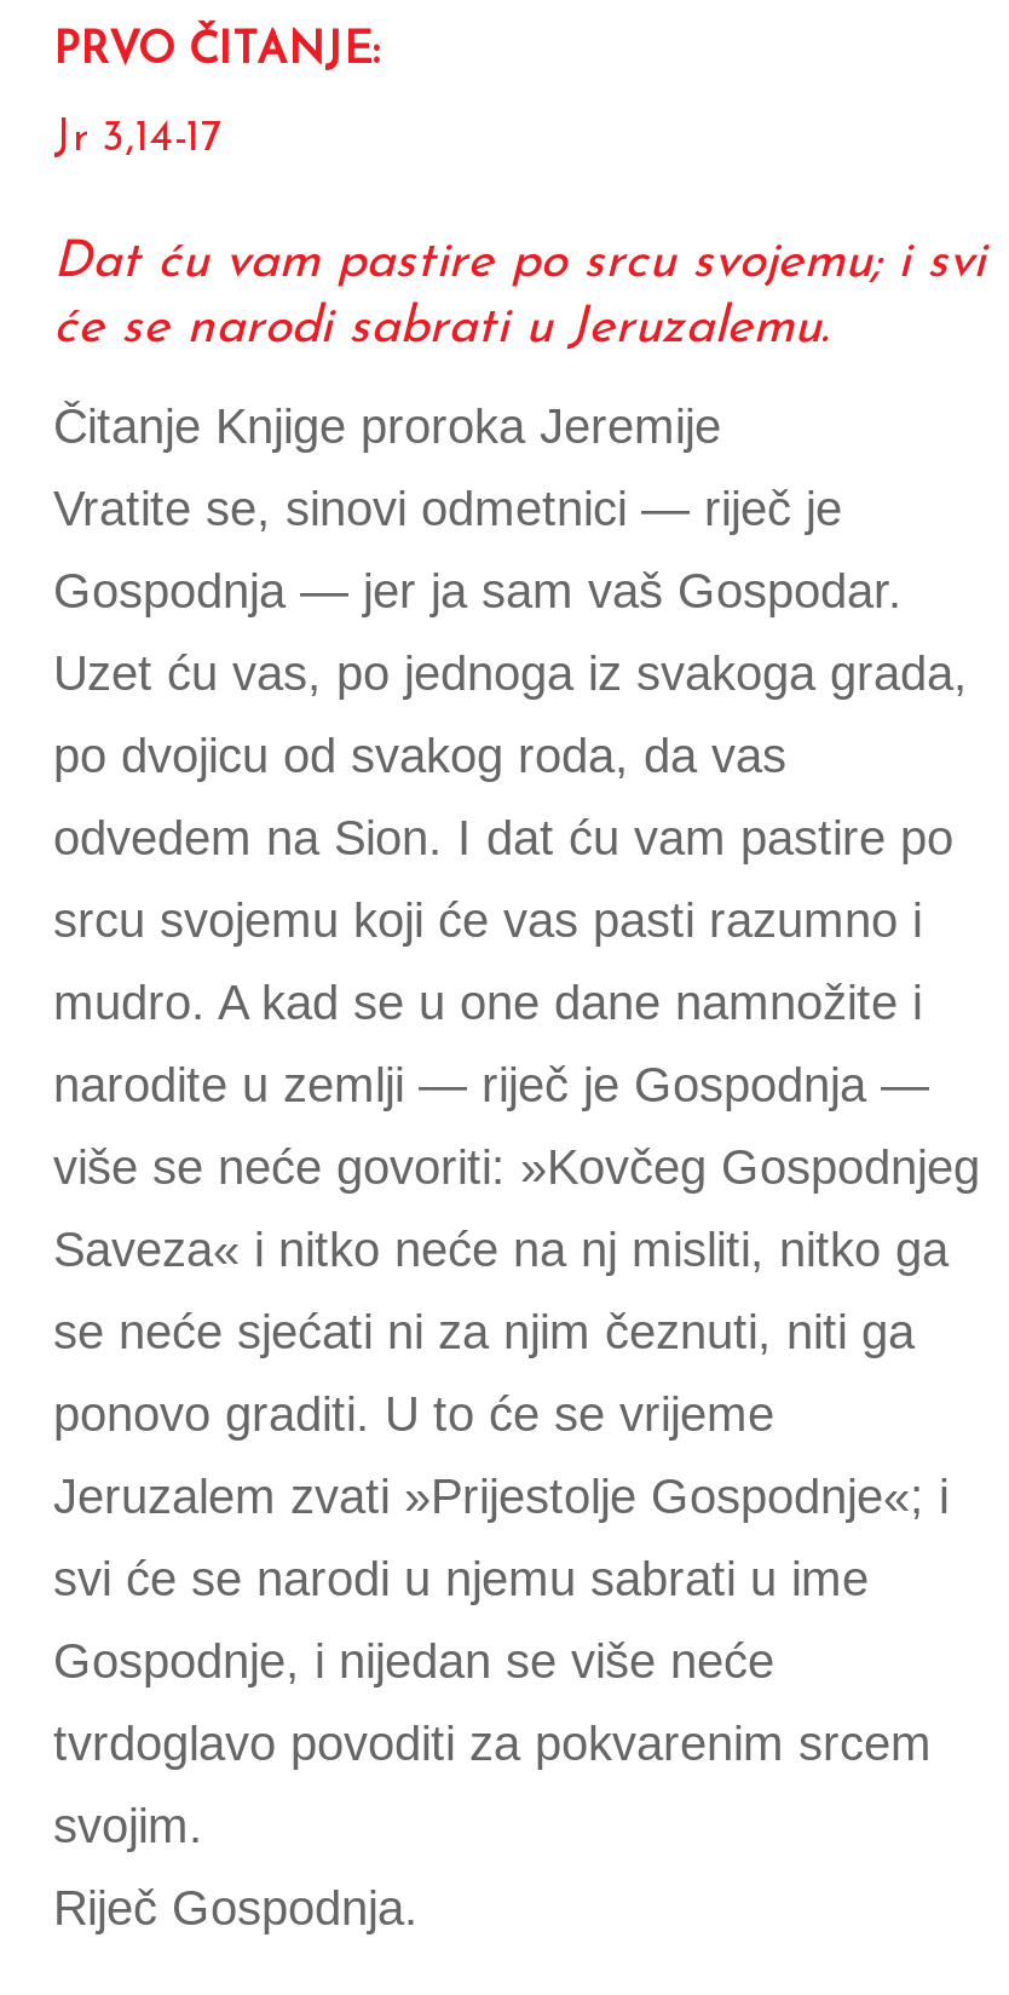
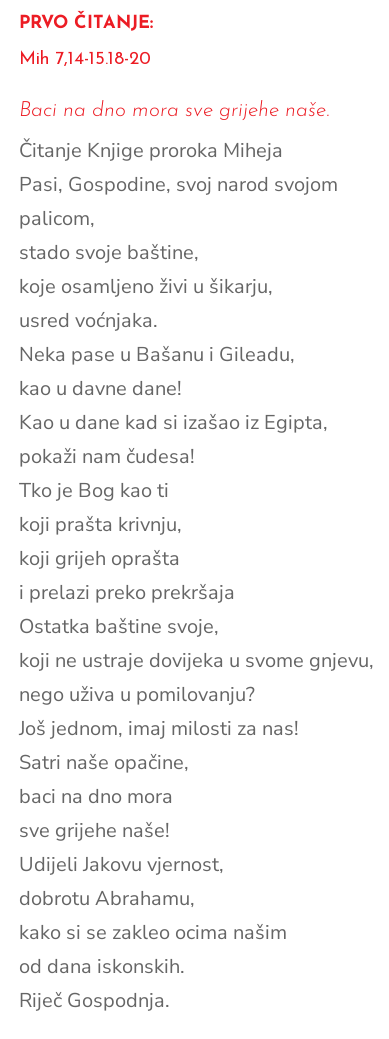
[53,116,985,1852] Jr 3,14-17 | Dat ću vam pastire po srcu svojemu; i svi | će se narodi sabrati u Jeruzalemu. | Čitanje Knjige proroka Jeremije | Vratite se, sinovi odmetnici — riječ je | Gospodnja — jer ja sam vaš Gospodar. | Uzet ću vas, po jednoga iz svakoga grada, | po dvojicu od svakog roda, da vas | odvedem na Sion. I dat ću vam pastire po | srcu svojemu koji će vas pasti razumno i | mudro. A kad se u one dane namnožite i | narodite u zemlji — riječ je Gospodnja — | više se neće govoriti: »Kovčeg Gospodnjeg | Saveza« i nitko neće na nj misliti, nitko ga | se neće sjećati ni za njim čeznuti, niti ga | ponovo graditi. U to će se vrijeme | Jeruzalem zvati »Prijestolje Gospodnje«; i | svi će se narodi u njemu sabrati u ime | Gospodnje, i nijedan se više neće | tvrdoglavo povoditi za pokvarenim srcem | svojim. -> [18,50,373,980] Mih 7,14-15.18-20 | Baci na dno mora sve grijehe naše. | Čitanje Knjige proroka Miheja | Pasi, Gospodine, svoj narod svojom | palicom, | stado svoje baštine, | koje osamljeno živi u šikarju, | usred voćnjaka. | Neka pase u Bašanu i Gileadu, | kao u davne dane! | Kao u dane kad si izašao iz Egipta, | pokaži nam čudesa! | Tko je Bog kao ti | koji prašta krivnju, | koji grijeh oprašta | i prelazi preko prekršaja | Ostatka baštine svoje, | koji ne ustraje dovijeka u svome gnjevu, | nego uživa u pomilovanju? | Još jednom, imaj milosti za nas! | Satri naše opačine, | baci na dno mora | sve grijehe naše! | Udijeli Jakovu vjernost, | dobrotu Abrahamu, | kako si se zakleo ocima našim | od dana iskonskih.

